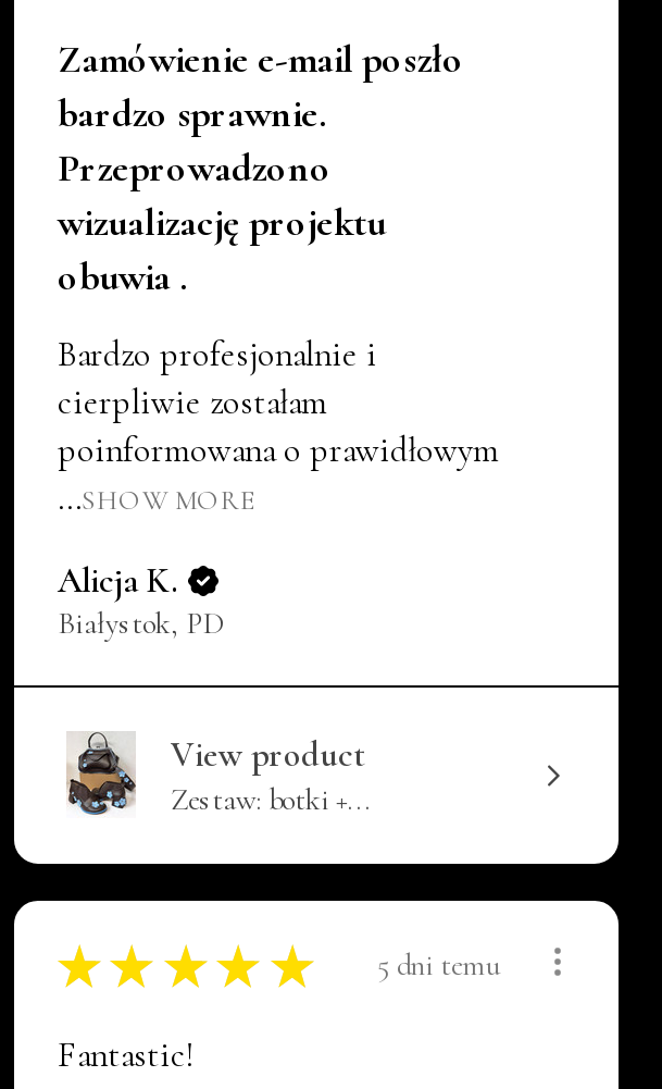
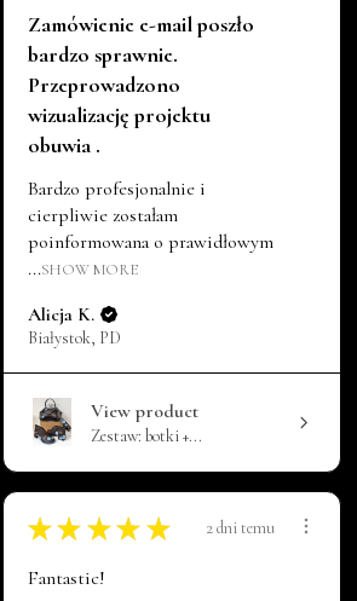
[377,948,501,985] 5 dni temu -> [206,518,275,539] 2 dni temu

